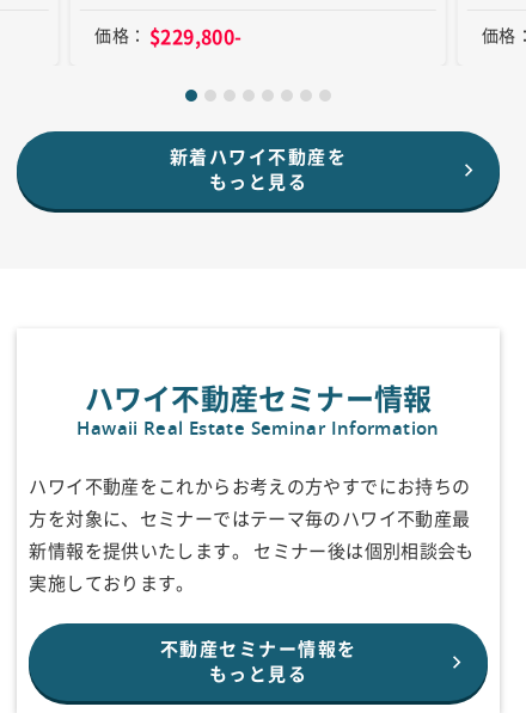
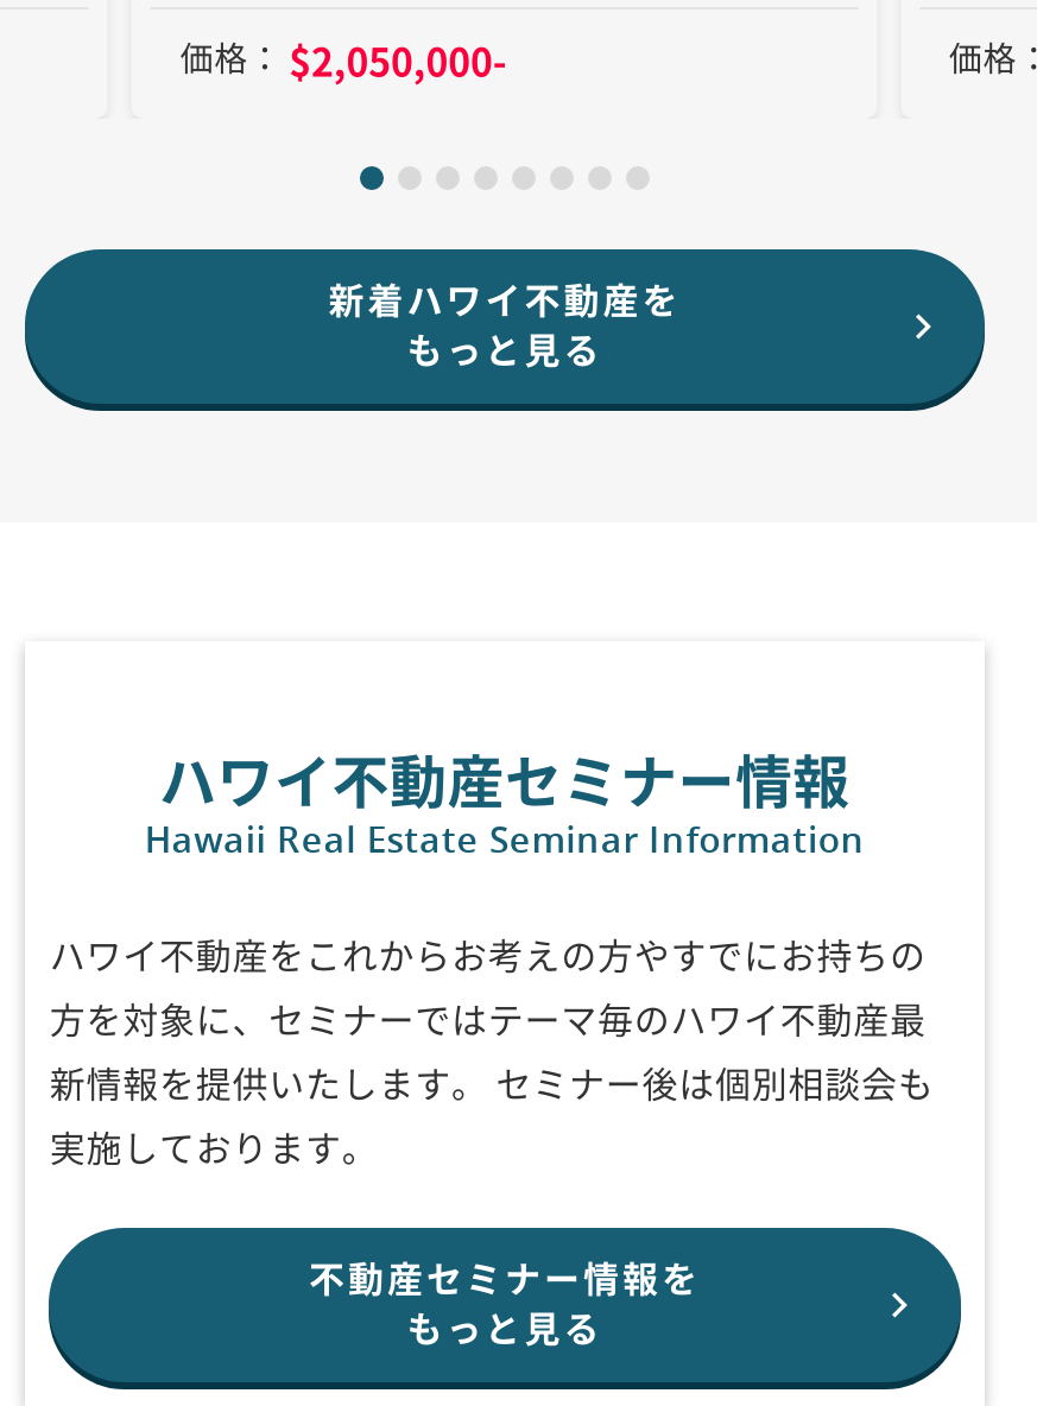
[95,27,242,46] 価格 $229,800- -> [180,42,508,80] 価格 $2,050,000-

